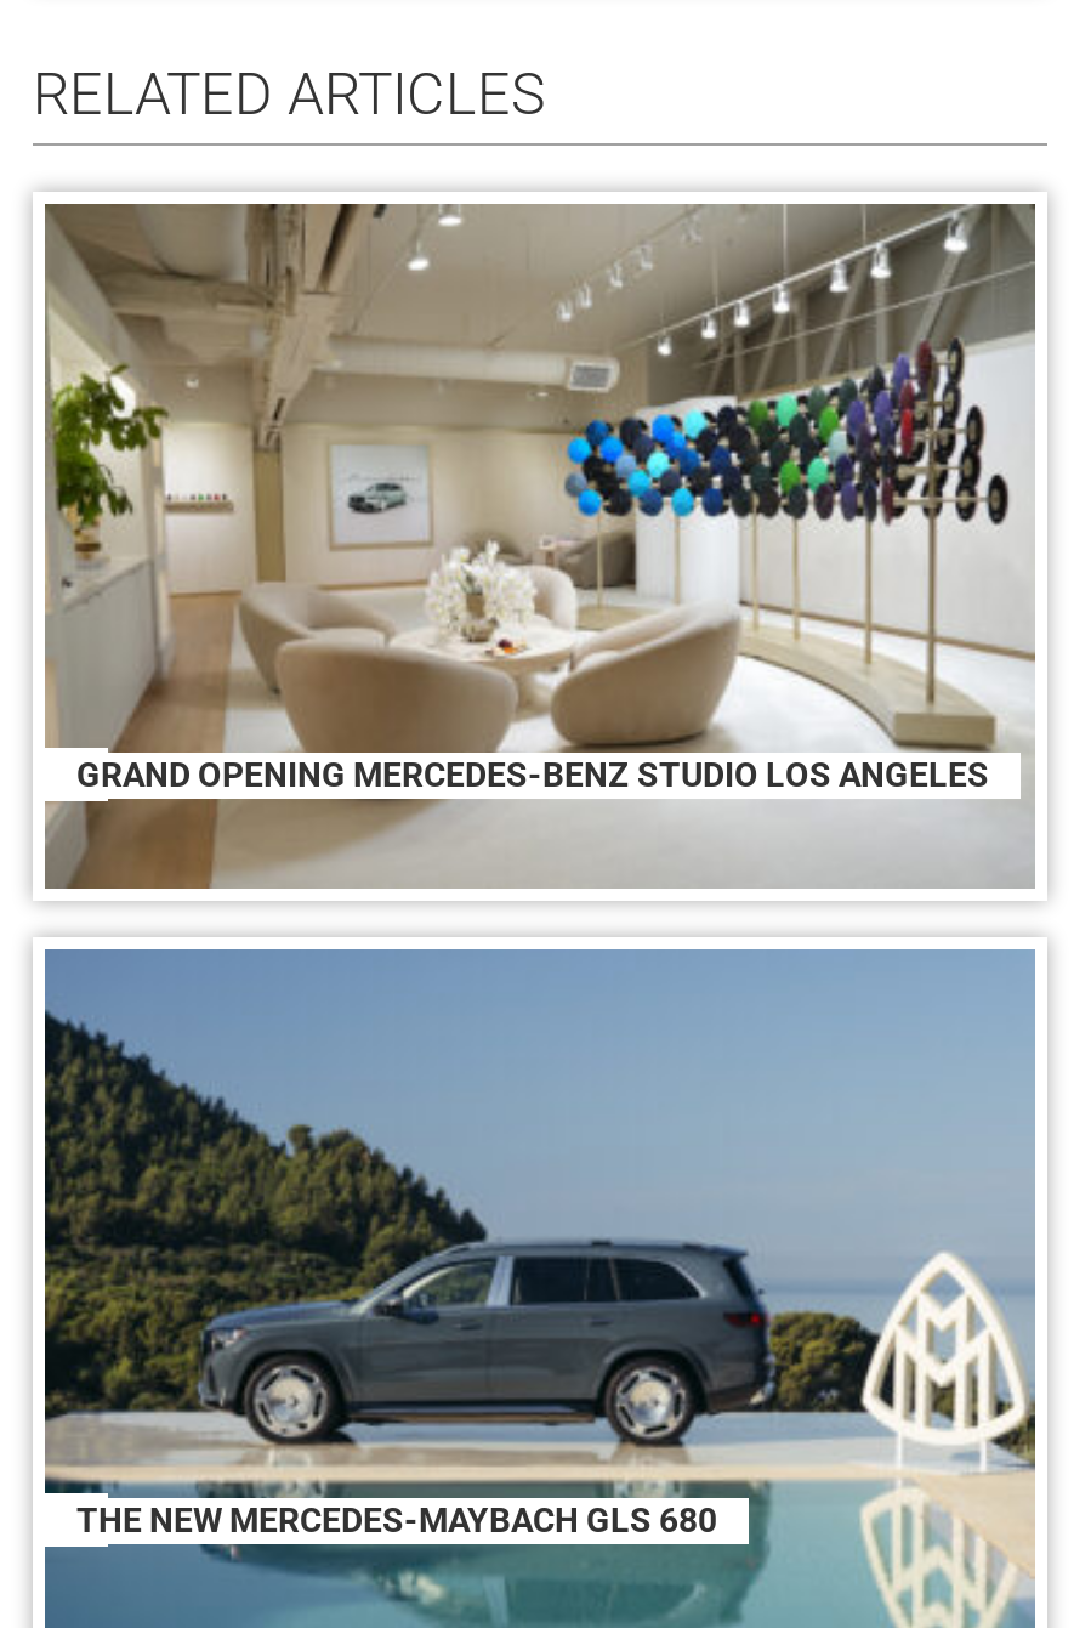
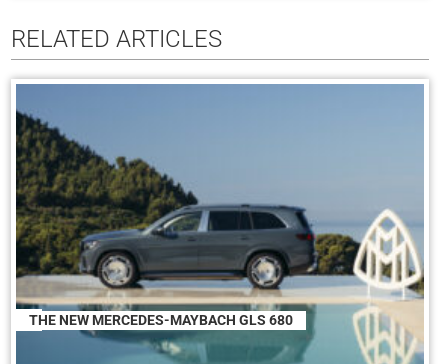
[42,202,1038,793] [image] | GRAND OPENING MERCEDES-BENZ STUDIO LOS ANGELES -> none
[45,784,1033,889] [image] -> none

